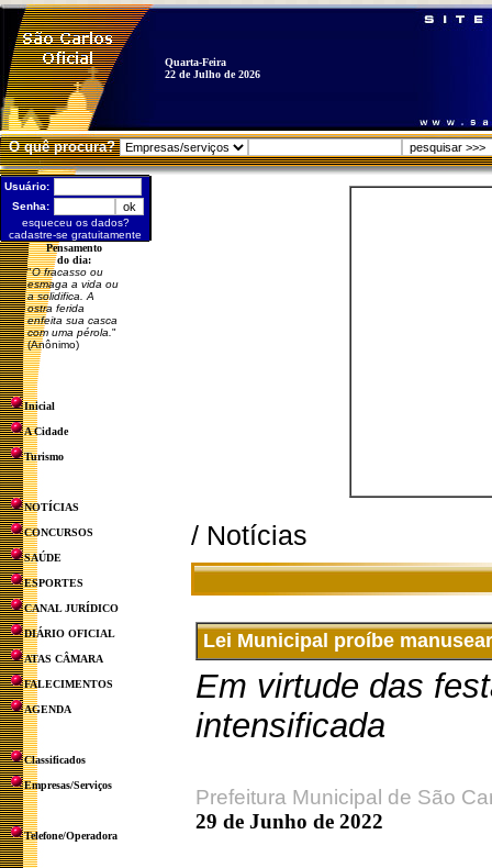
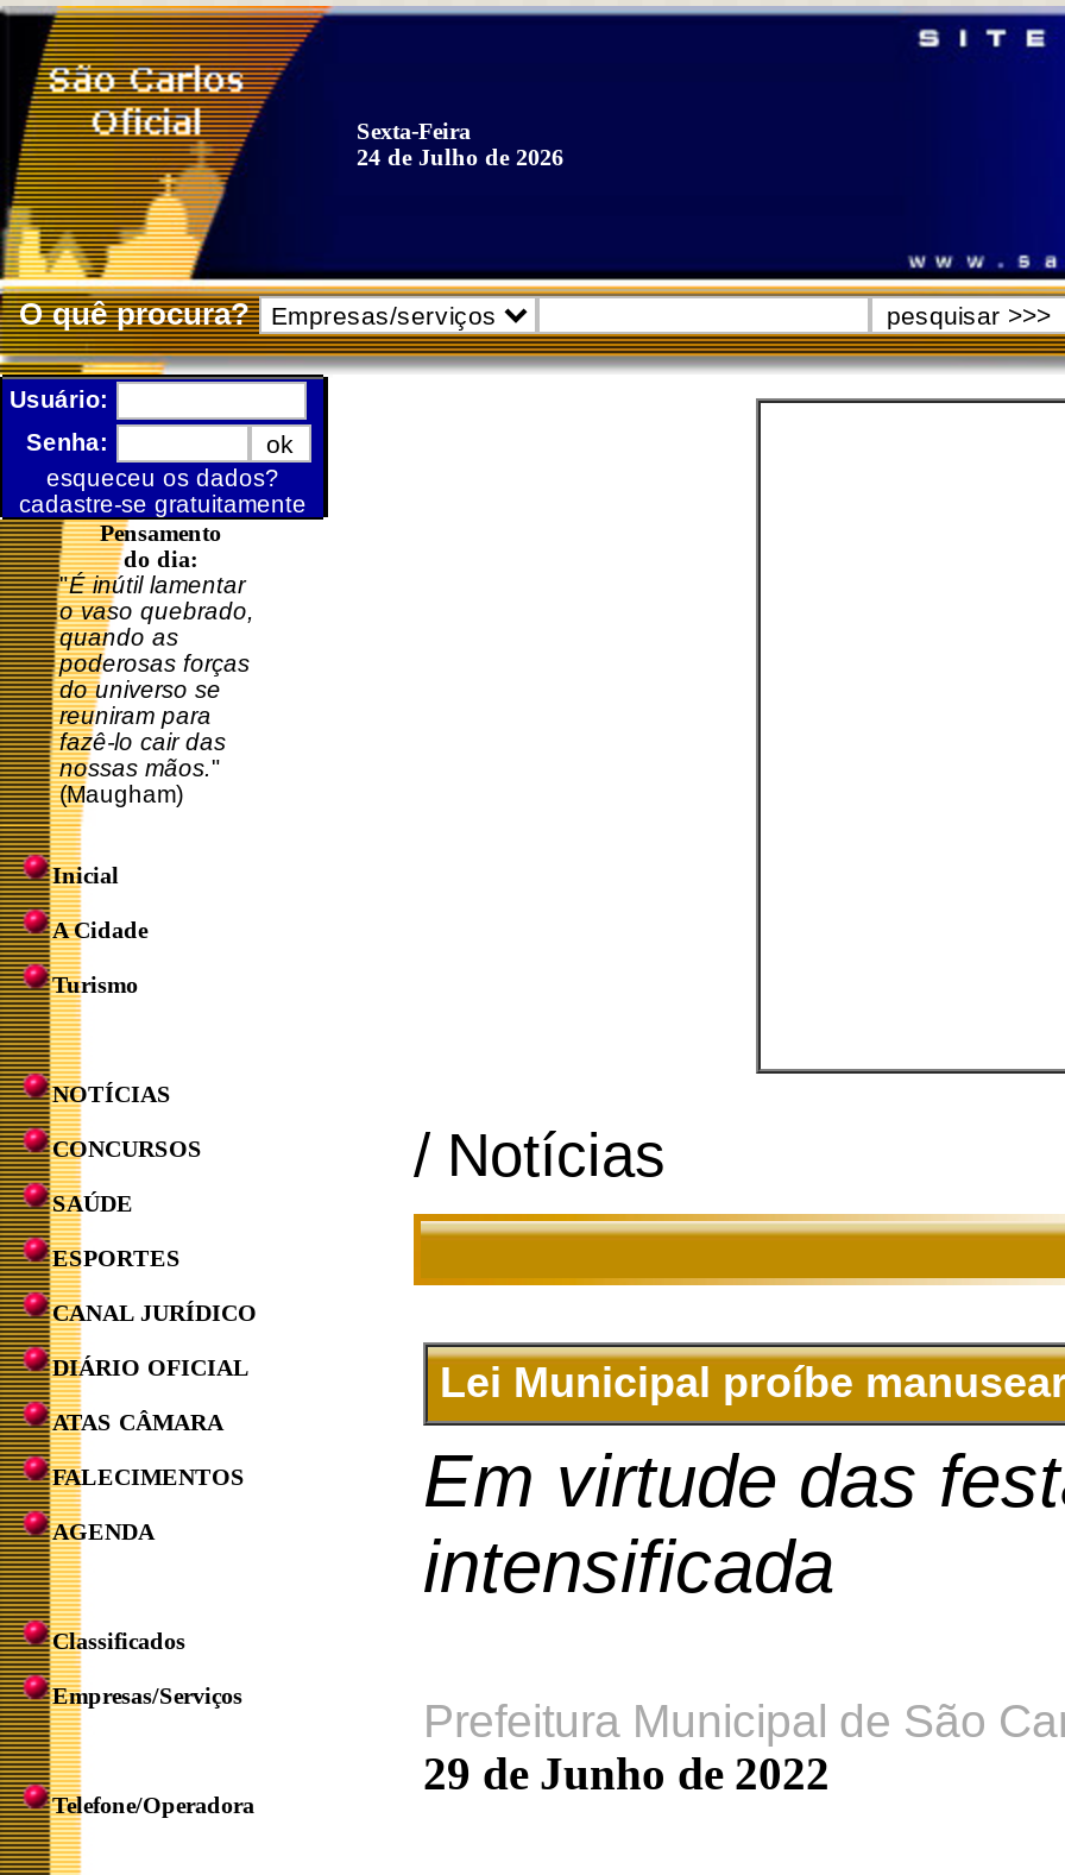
[165,56,260,80] Quarta-Feira | 22 de Julho de 2026 -> [357,118,563,170] Sexta-Feira | 24 de Julho de 2026
[27,266,119,350] "O fracasso ou | esmaga a vida ou | a solidifica. A | ostra ferida | enfeita sua casca | com uma pérola." | (Anônimo) -> [59,572,254,807] "É inútil lamentar | o vaso quebrado, | quando as | poderosas forças | do universo se | reuniram para | fazê-lo cair das | nossas mãos. " | (Maugham)

